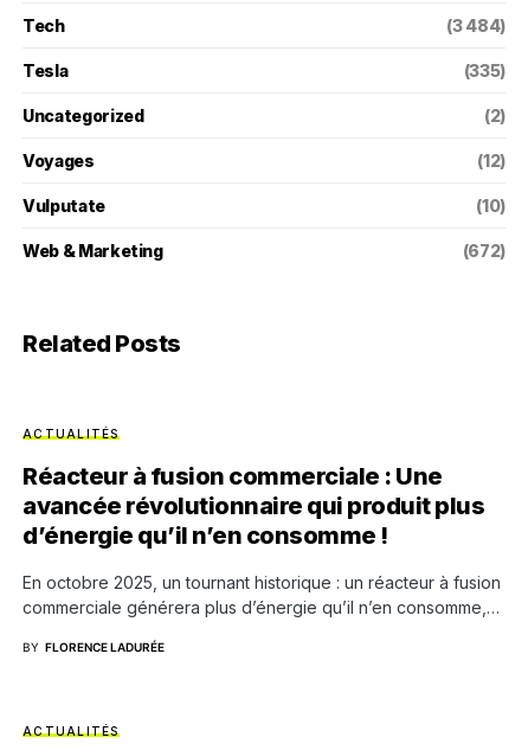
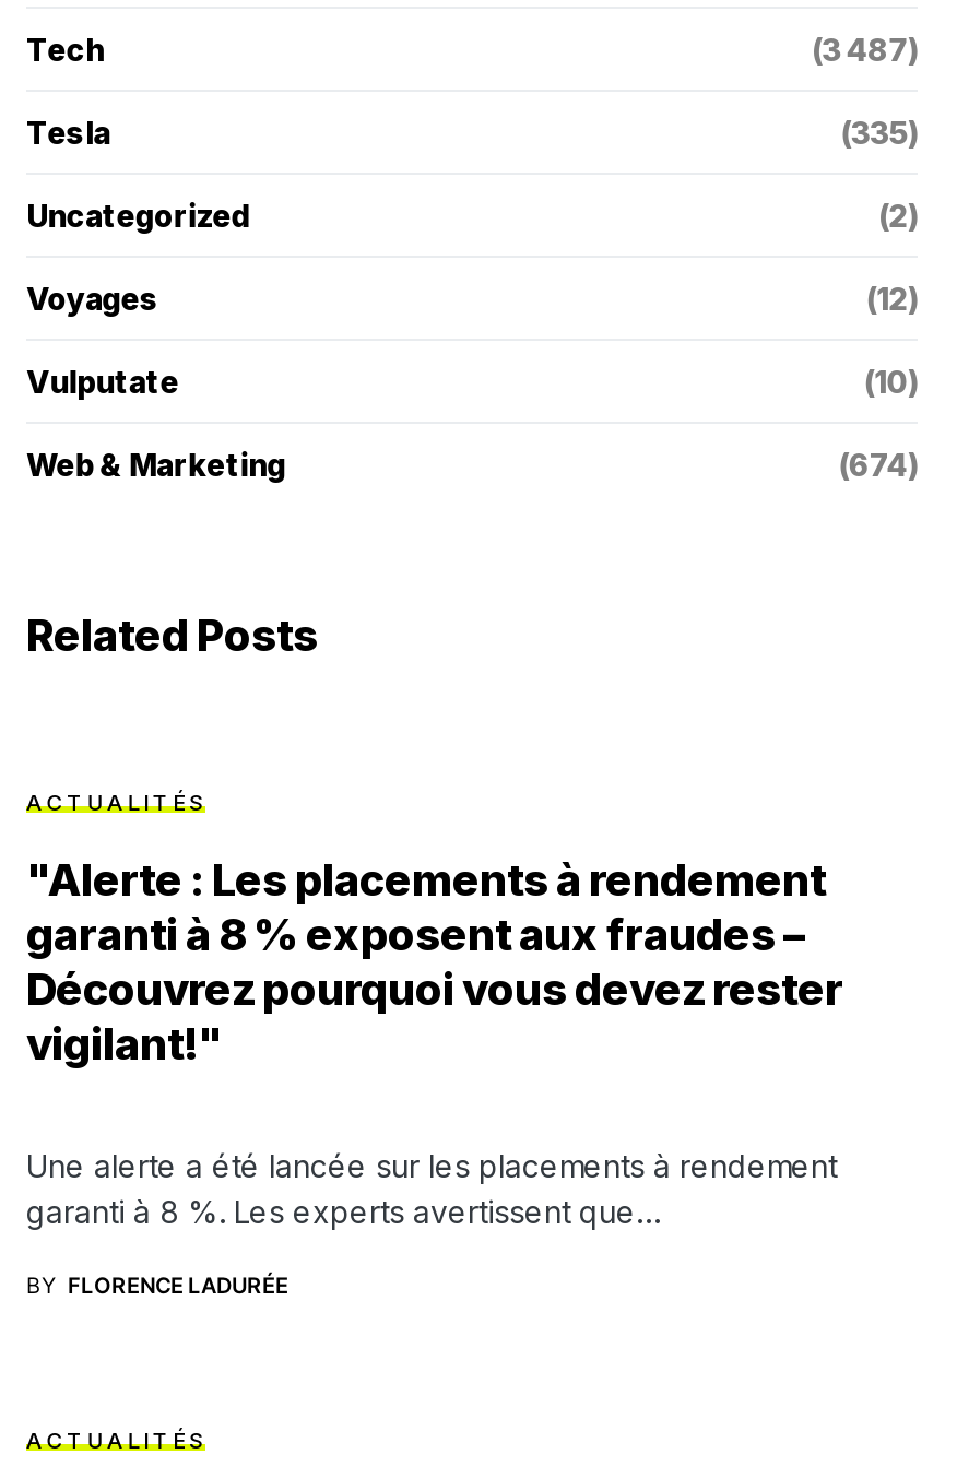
[447,15,506,36] (3 484) -> [811,31,918,68] (3 487)
[463,241,506,261] (672) -> [839,446,918,483] (674)
[22,462,484,550] Réacteur à fusion commerciale : Une | avancée révolutionnaire qui produit plus | d’énergie qu’il n’en consomme ! -> [26,854,843,1071] "Alerte : Les placements à rendement | garanti à 8 % exposent aux fraudes – | Découvrez pourquoi vous devez rester | vigilant!"
[22,572,501,617] En octobre 2025, un tournant historique : un réacteur à fusion | commerciale générera plus d’énergie qu’il n’en consomme,… -> [26,1147,837,1230] Une alerte a été lancée sur les placements à rendement | garanti à 8 %. Les experts avertissent que…

